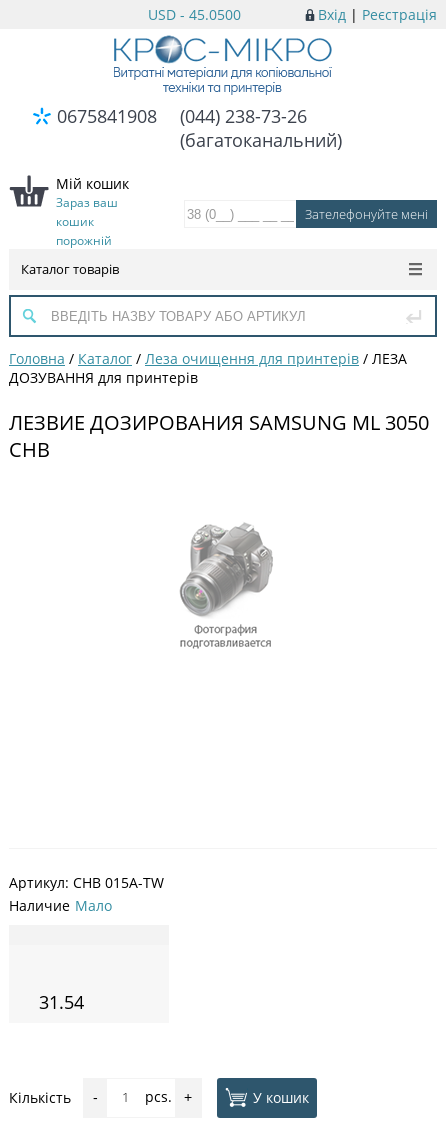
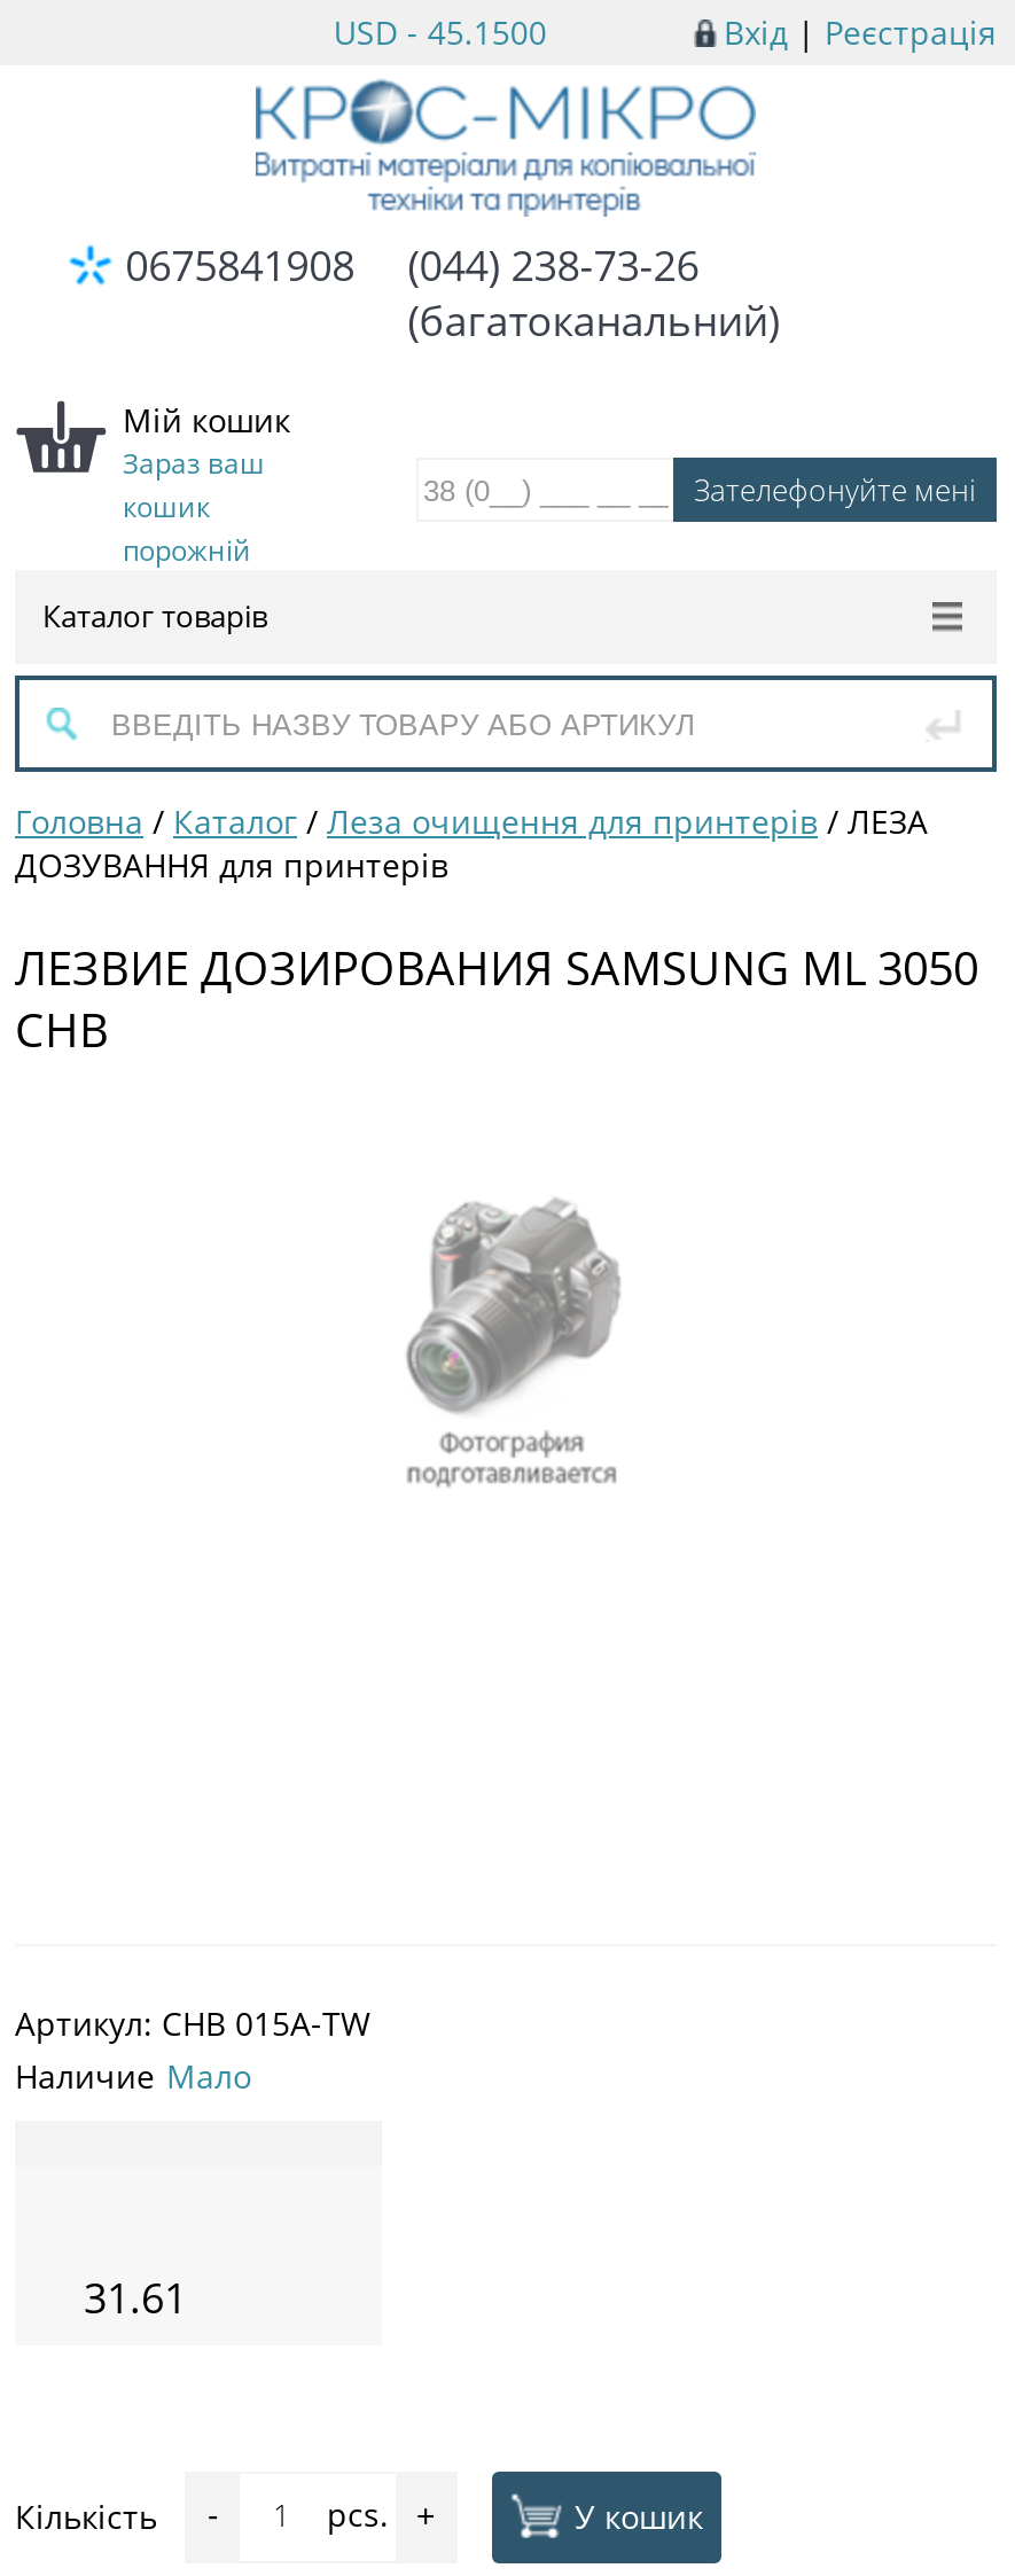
[148,5,241,24] USD - 45.0500 -> [333,10,547,54] USD - 45.1500
[39,989,84,1013] 31.54 -> [84,2269,187,2324] 31.61

